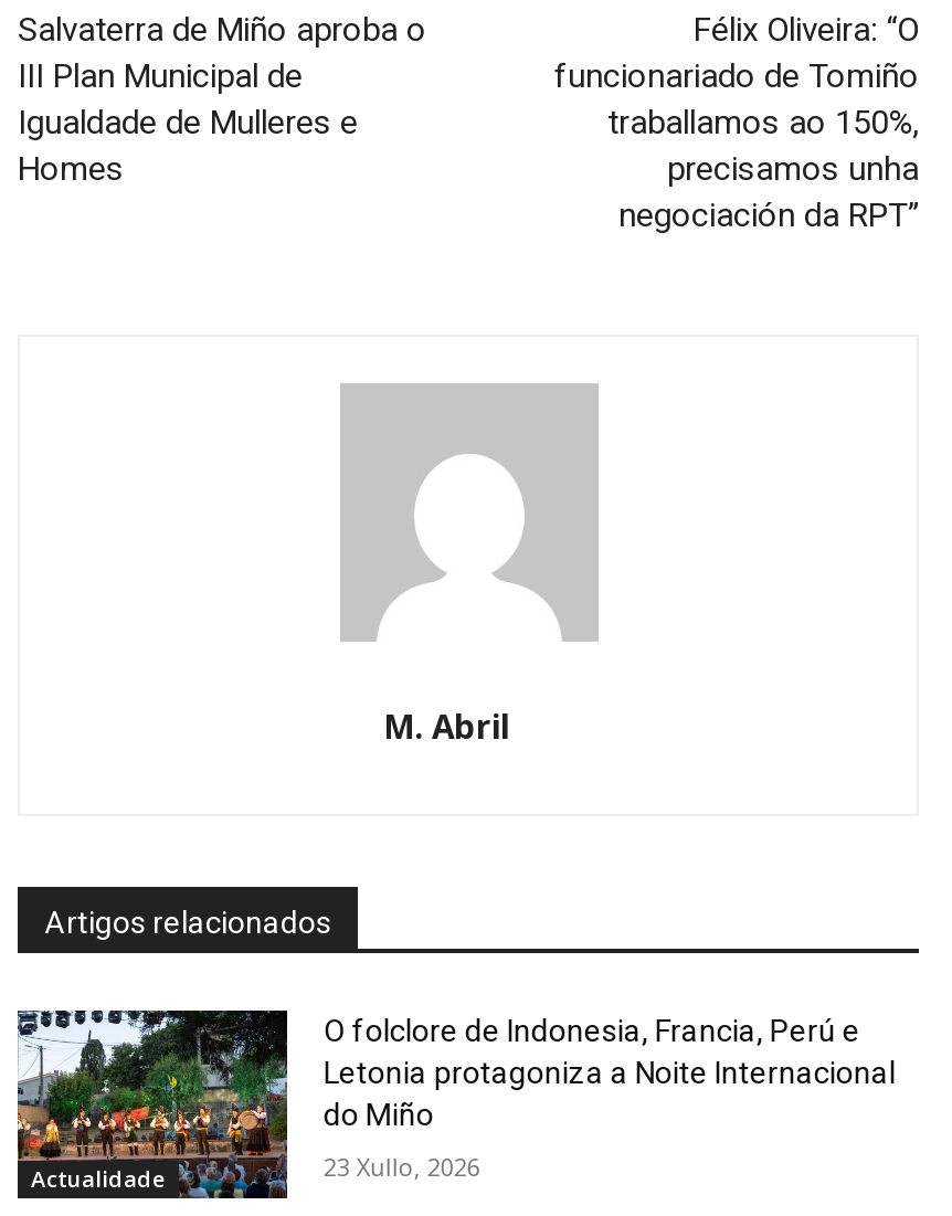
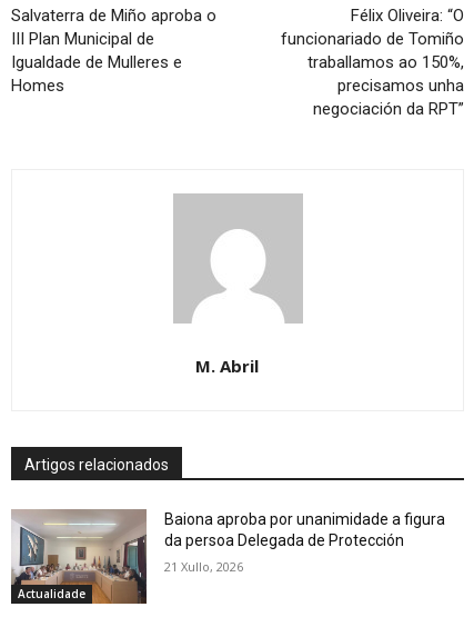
[15,1008,895,1201] [image] | O folclore de Indonesia, Francia, Perú e | Letonia protagoniza a Noite Internacional | do Miño -> [11,509,446,605] [image] | Baiona aproba por unanimidade a figura | da persoa Delegada de Protección
[323,1149,480,1182] 23 Xullo, 2026 -> [165,558,244,574] 21 Xullo, 2026

